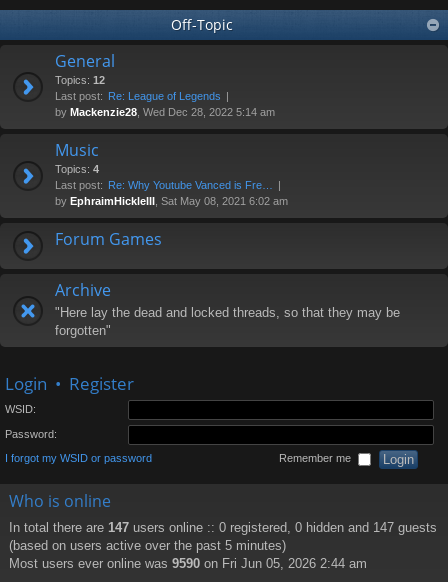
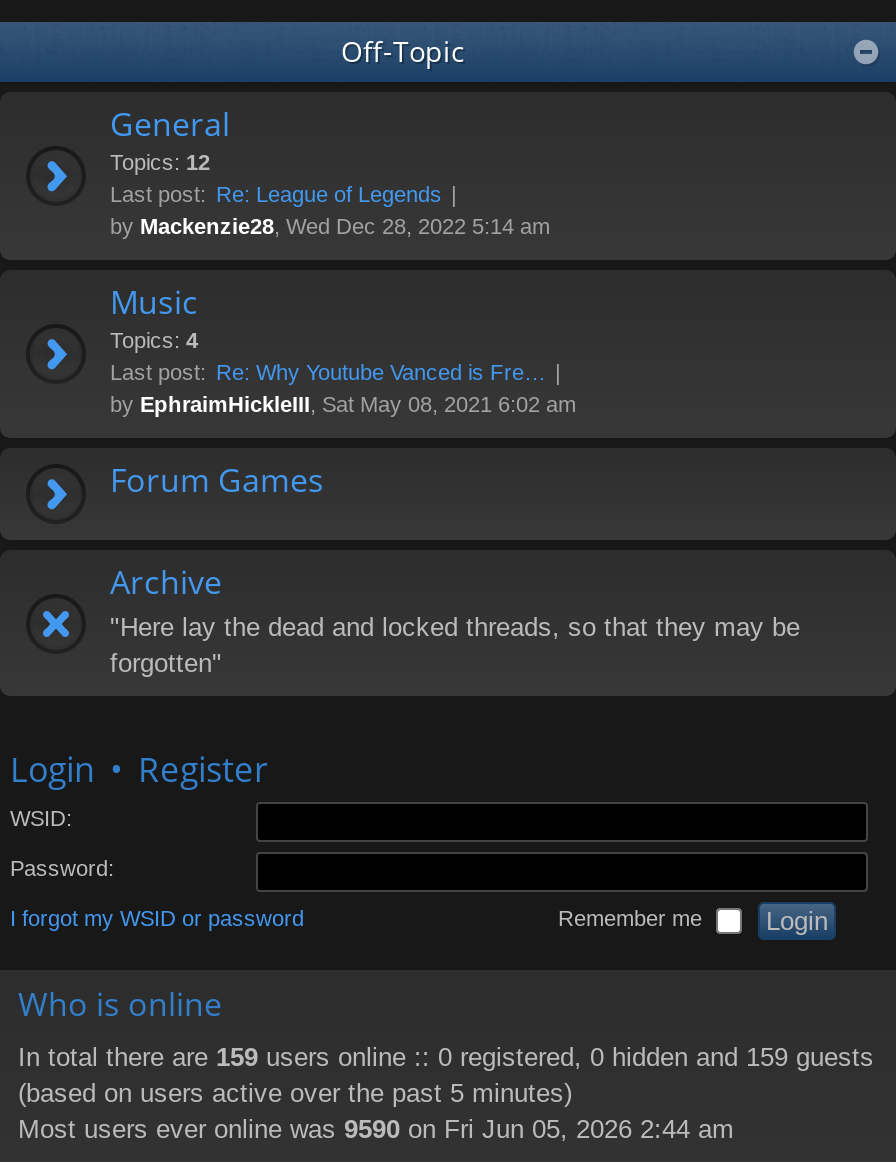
[9,520,437,535] In total there are 147 users online :: 0 registered, 0 hidden and 147 guests -> [18,1041,874,1071] In total there are 159 users online :: 0 registered, 0 hidden and 159 guests

